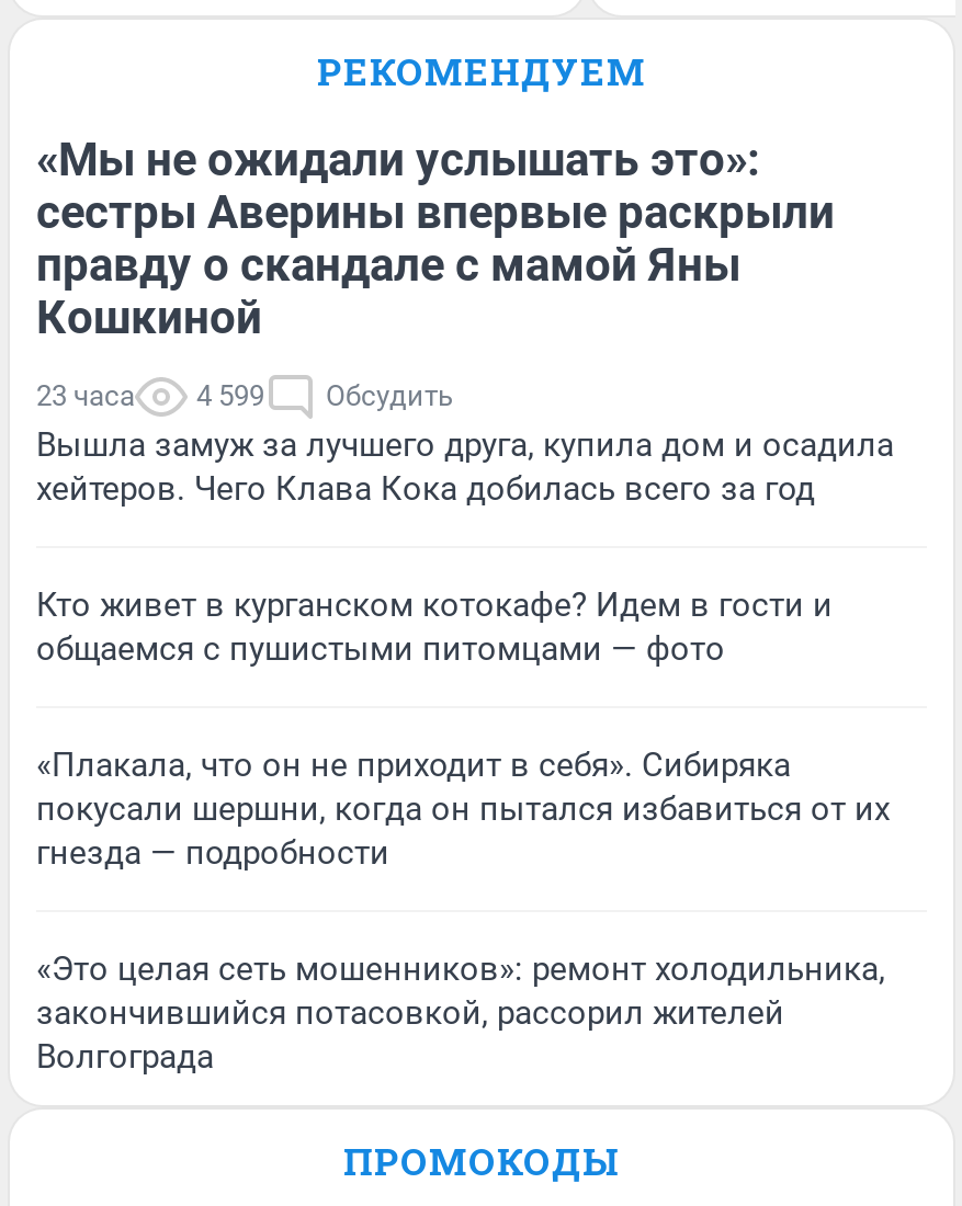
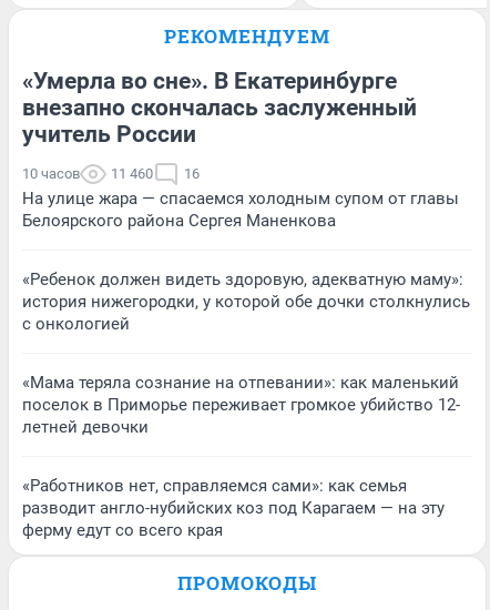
[36,133,835,344] «Мы не ожидали услышать это»: | сестры Аверины впервые раскрыли | правду о скандале с мамой Яны | Кошкиной -> [22,67,417,147] «Умерла во сне». В Екатеринбурге | внезапно скончалась заслуженный | учитель России
[36,379,894,508] 23 часа | 4 599 | Обсудить | Вышла замуж за лучшего друга, купила дом и осадила | хейтеров. Чего Клава Кока добилась всего за год -> [22,165,459,230] 10 часов | 11 460 | 16 | На улице жара — спасаемся холодным супом от главы | Белоярского района Сергея Маненкова
[36,585,833,668] Кто живет в курганском котокафе? Идем в гости и | общаемся с пушистыми питомцами — фото -> [22,269,470,334] «Ребенок должен видеть здоровую, адекватную маму»: | история нижегородки, у которой обе дочки столкнулись | с онкологией
[36,745,890,872] «Плакала, что он не приходит в себя». Сибиряка | покусали шершни, когда он пытался избавиться от их | гнезда — подробности -> [22,372,460,437] «Мама теряла сознание на отпевании»: как маленький | поселок в Приморье переживает громкое убийство 12- | летней девочки
[36,949,885,1076] «Это целая сеть мошенников»: ремонт холодильника, | закончившийся потасовкой, рассорил жителей | Волгограда -> [22,475,445,540] «Работников нет, справляемся сами»: как семья | разводит англо-нубийских коз под Карагаем — на эту | ферму едут со всего края

